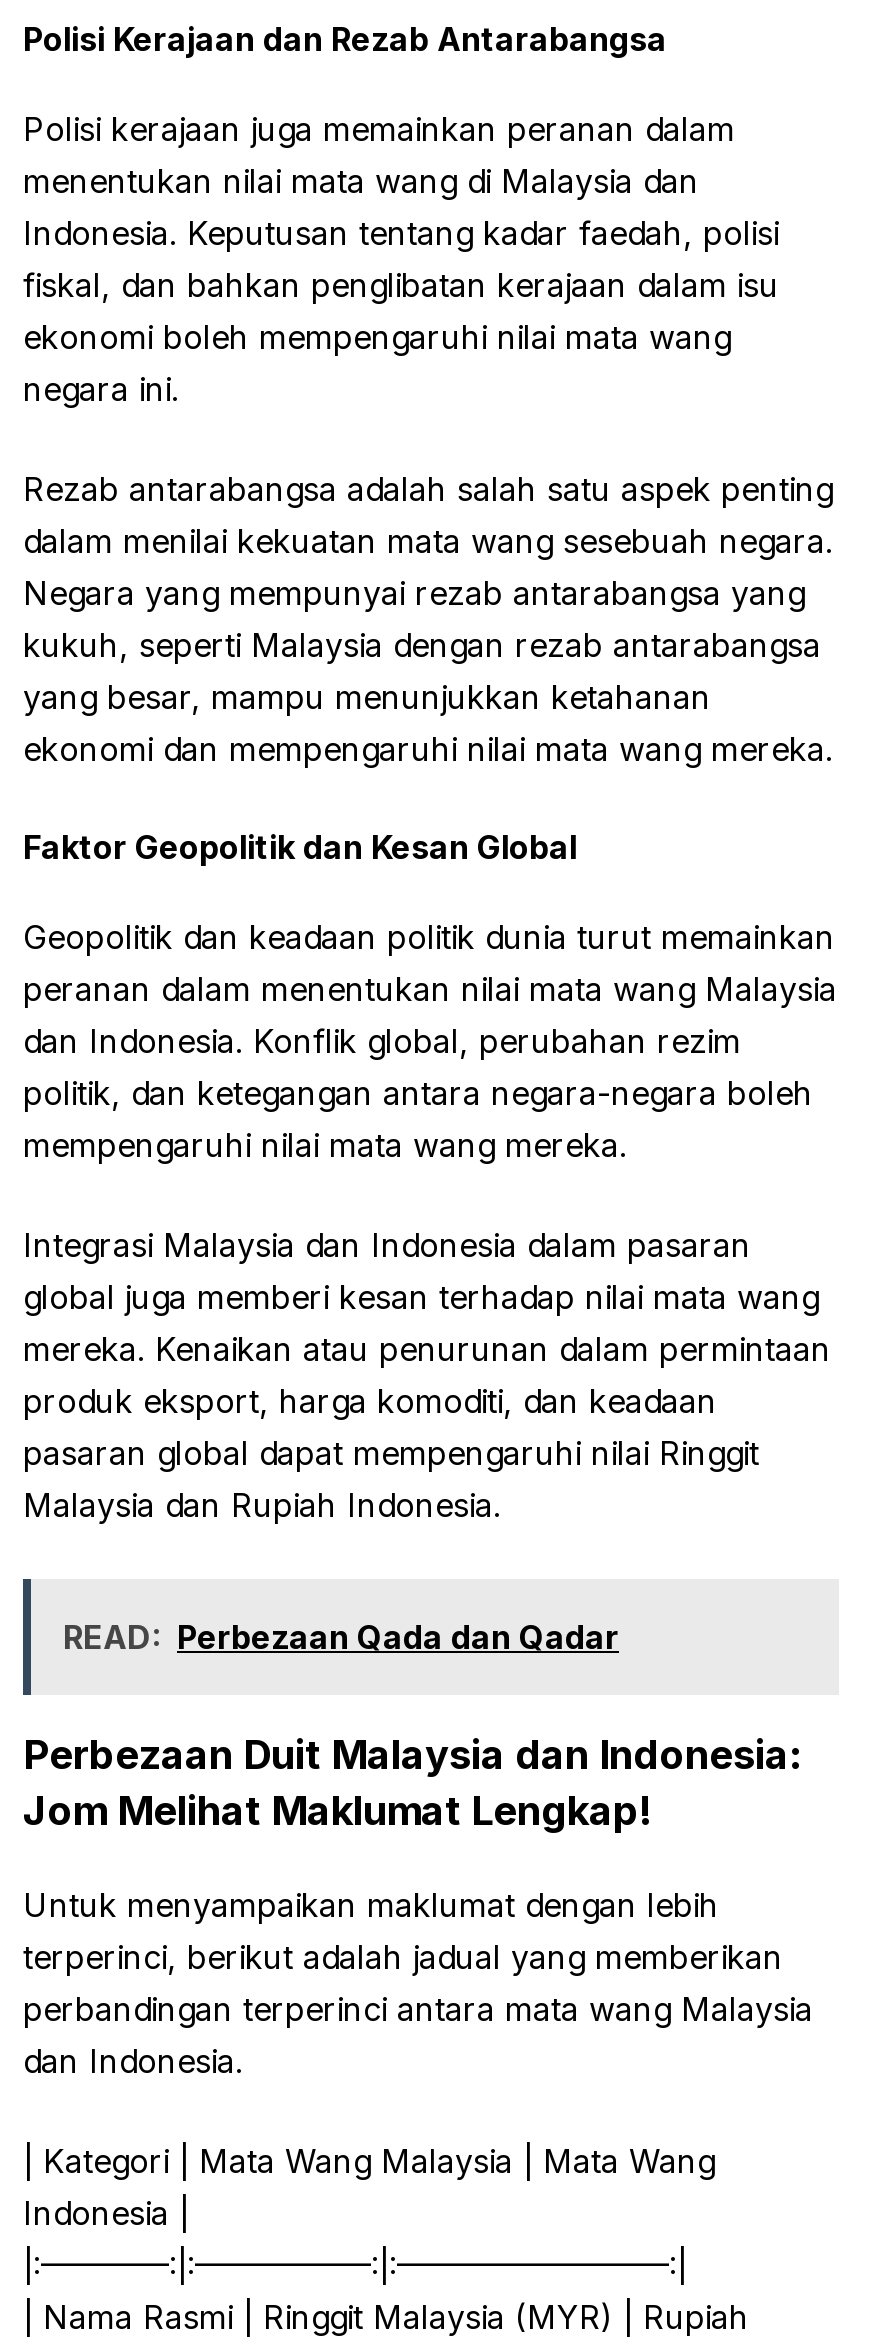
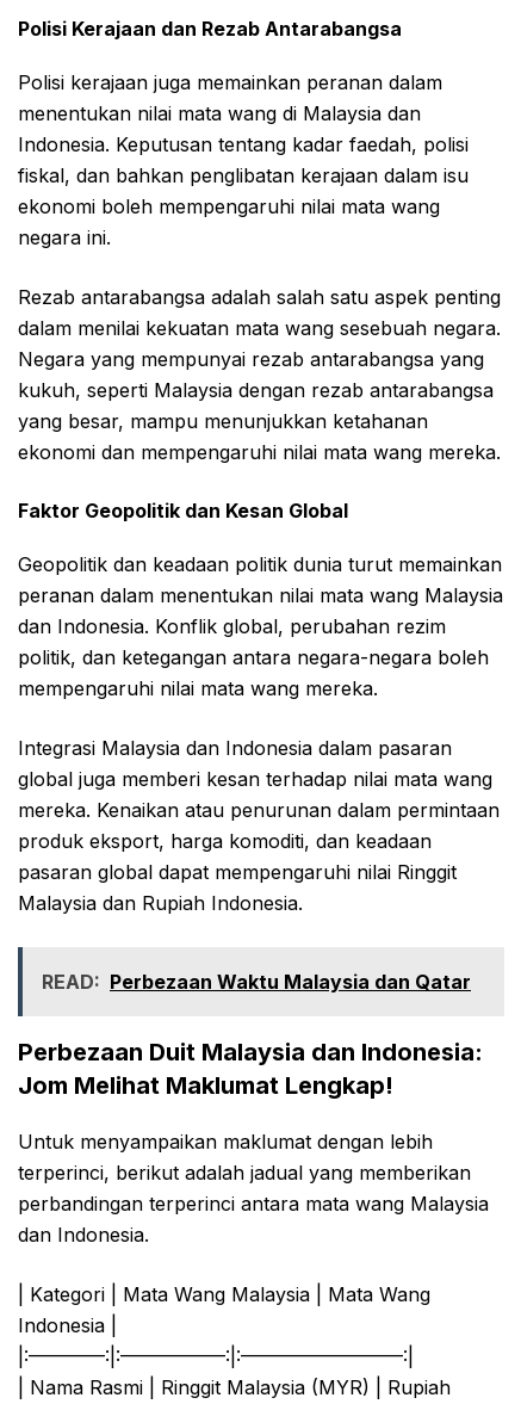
[63,1616,619,1656] READ: Perbezaan Qada dan Qadar -> [42,969,471,993] READ: Perbezaan Waktu Malaysia dan Qatar

